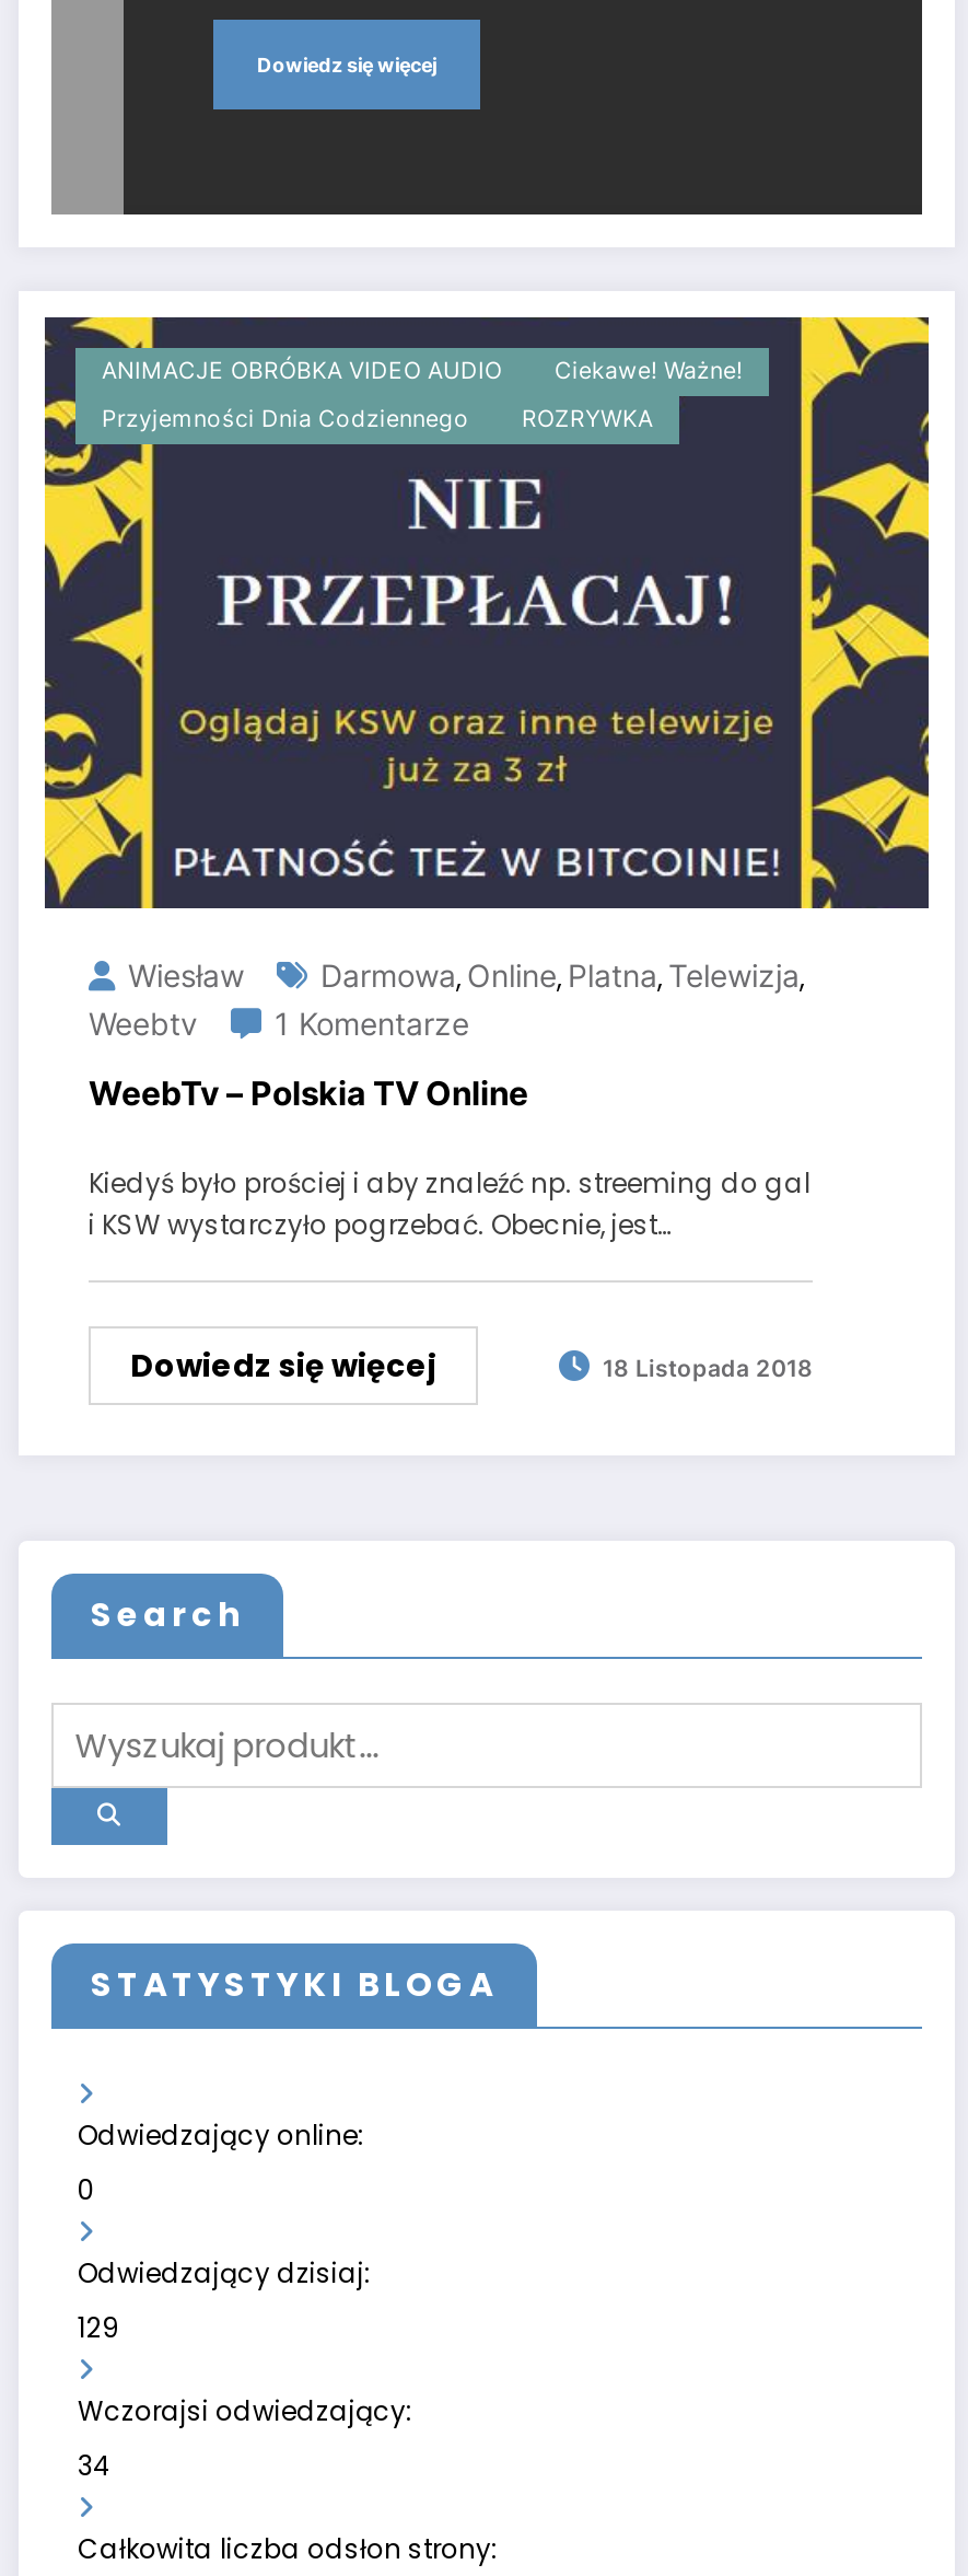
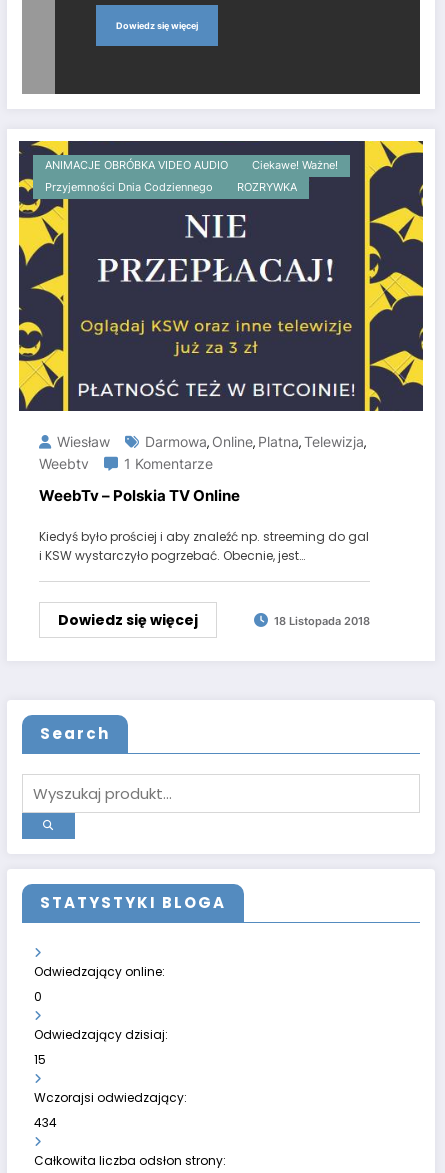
[78,2309,119,2346] 129 -> [34,1051,46,1068] 15
[78,2447,110,2484] 34 -> [34,1114,57,1131] 434

